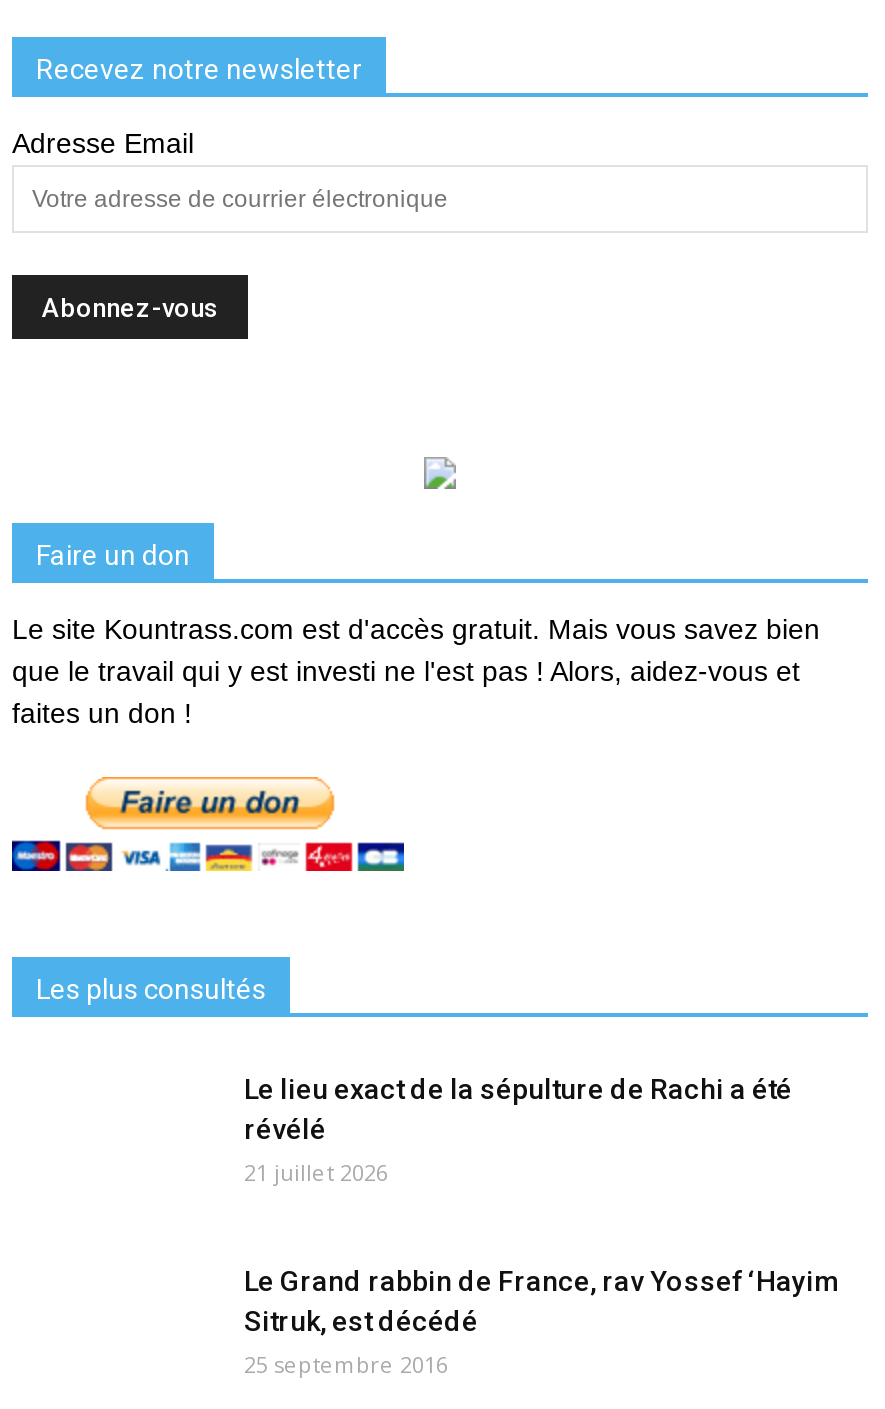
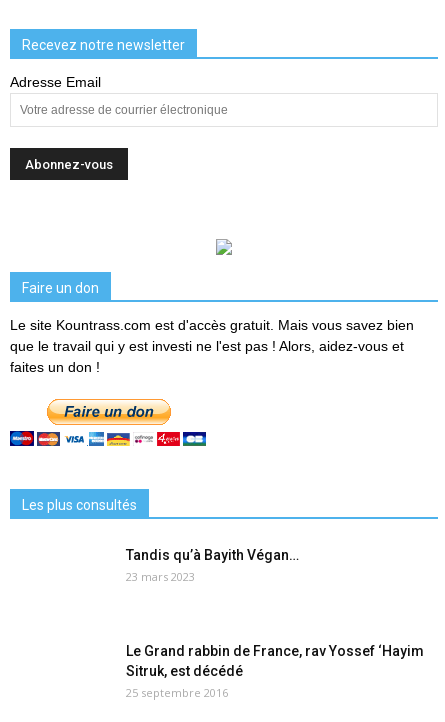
[244,1074,792,1188] Le lieu exact de la sépulture de Rachi a été | révélé | 21 juillet 2026 -> [126,547,299,584] Tandis qu’à Bayith Végan… | 23 mars 2023

